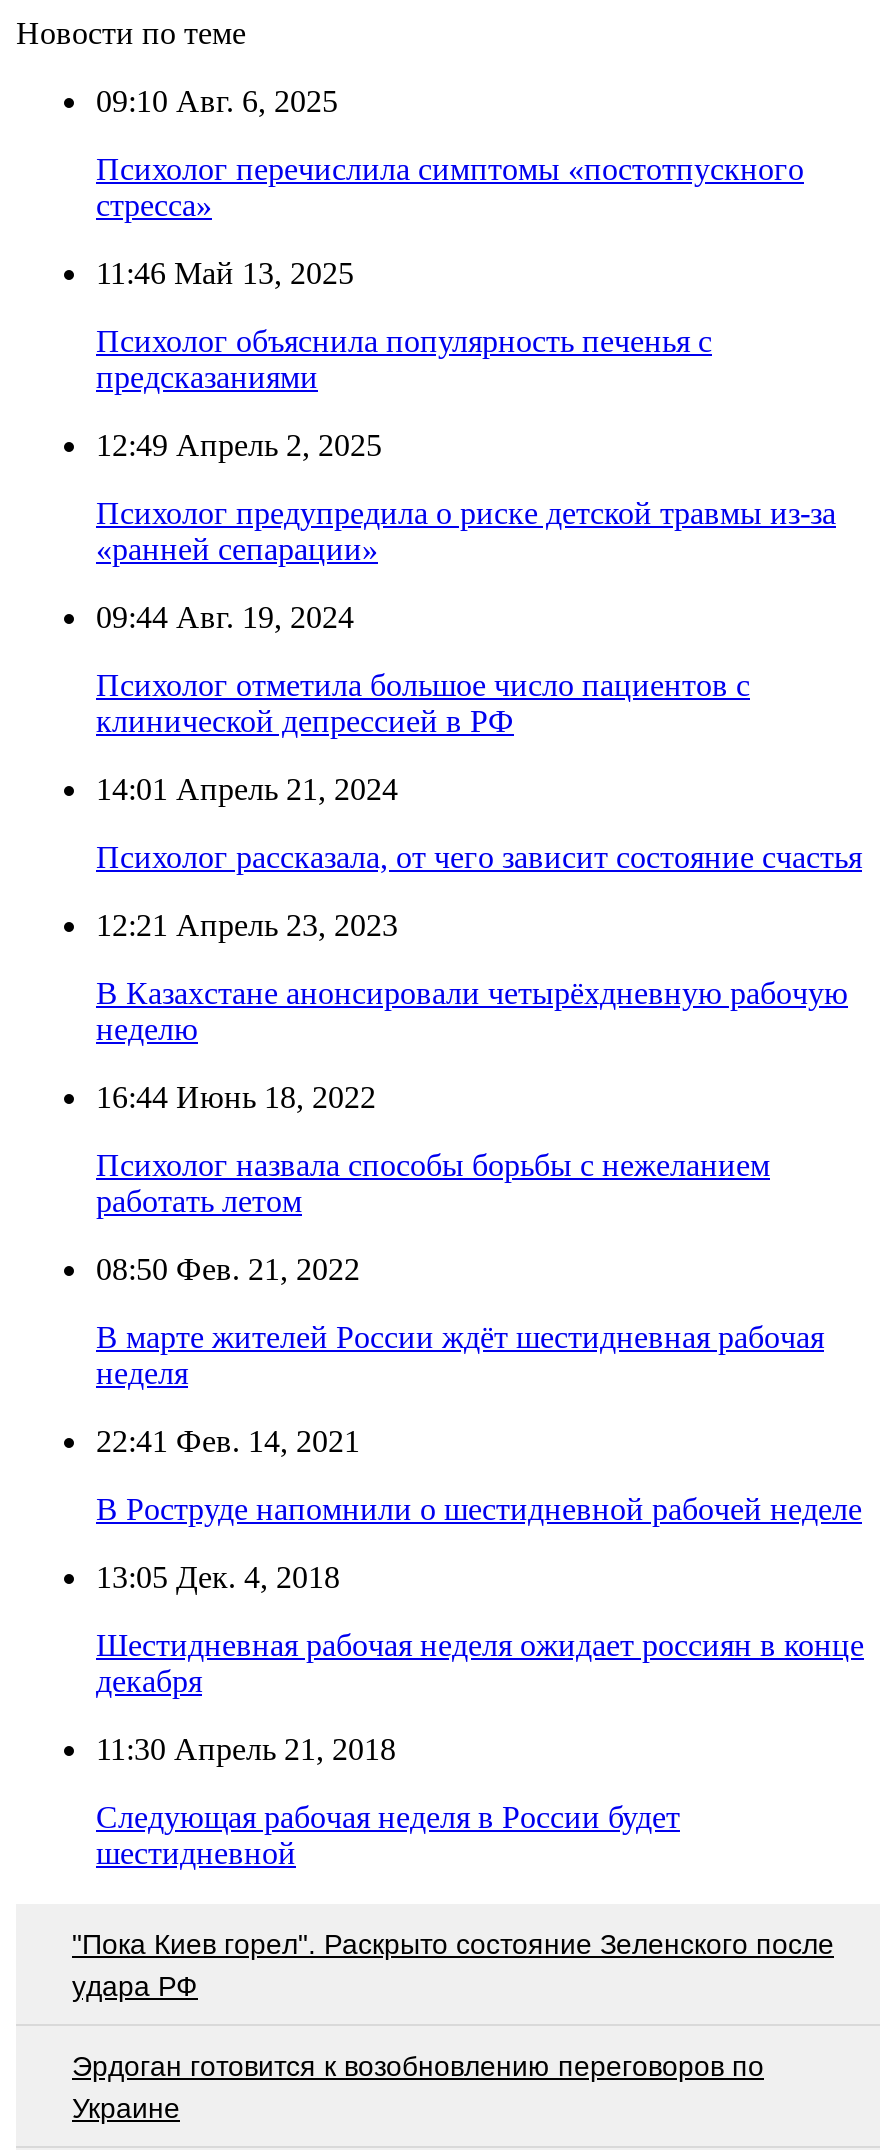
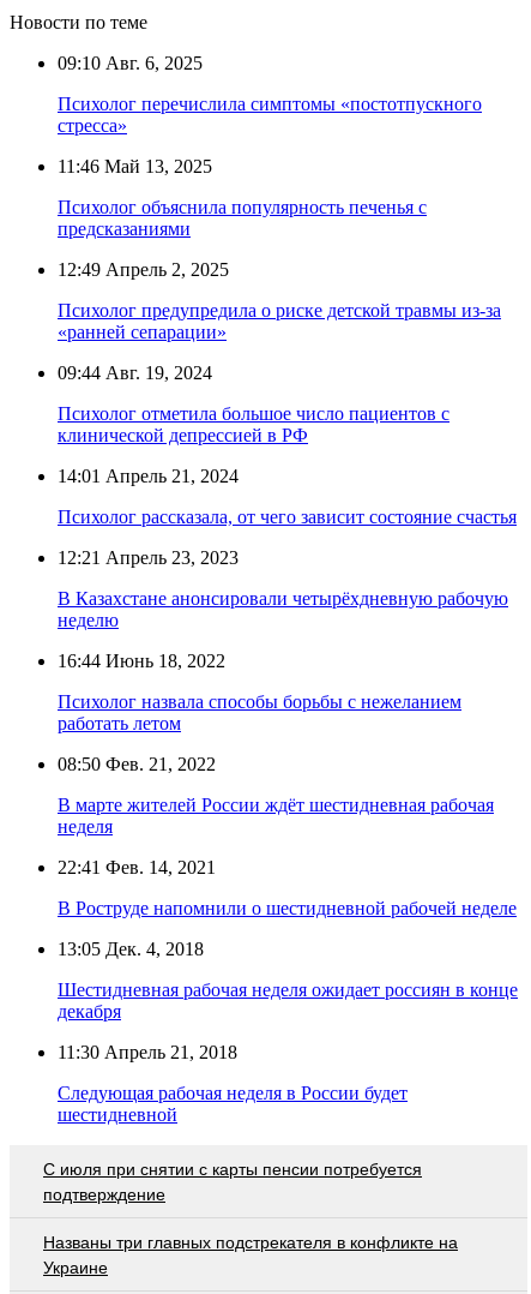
[72,1927,834,2001] "Пока Киев горел". Раскрыто состояние Зеленского после | удара РФ -> [43,1159,422,1203] С июля при снятии с карты пенсии потребуется | подтверждение
[72,2049,764,2081] Эрдоган готовится к возобновлению переговоров по -> [43,1232,458,1252] Названы три главных подстрекателя в конфликте на

